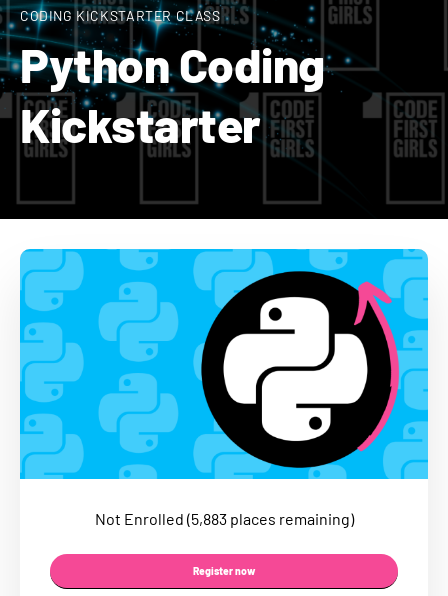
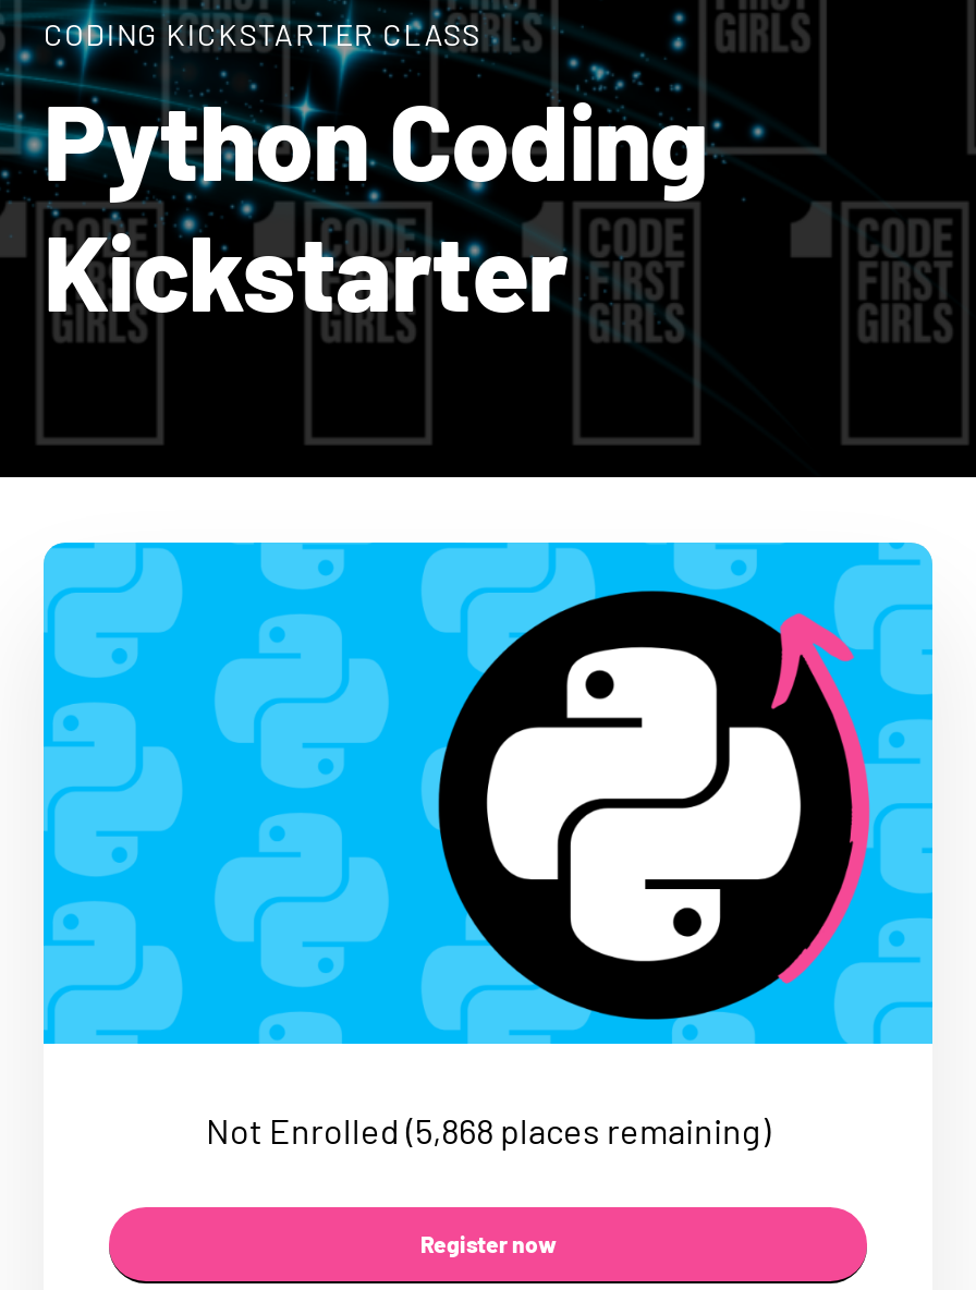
[94,508,353,527] Not Enrolled (5,883 places remaining) -> [206,1108,770,1149] Not Enrolled (5,868 places remaining)

